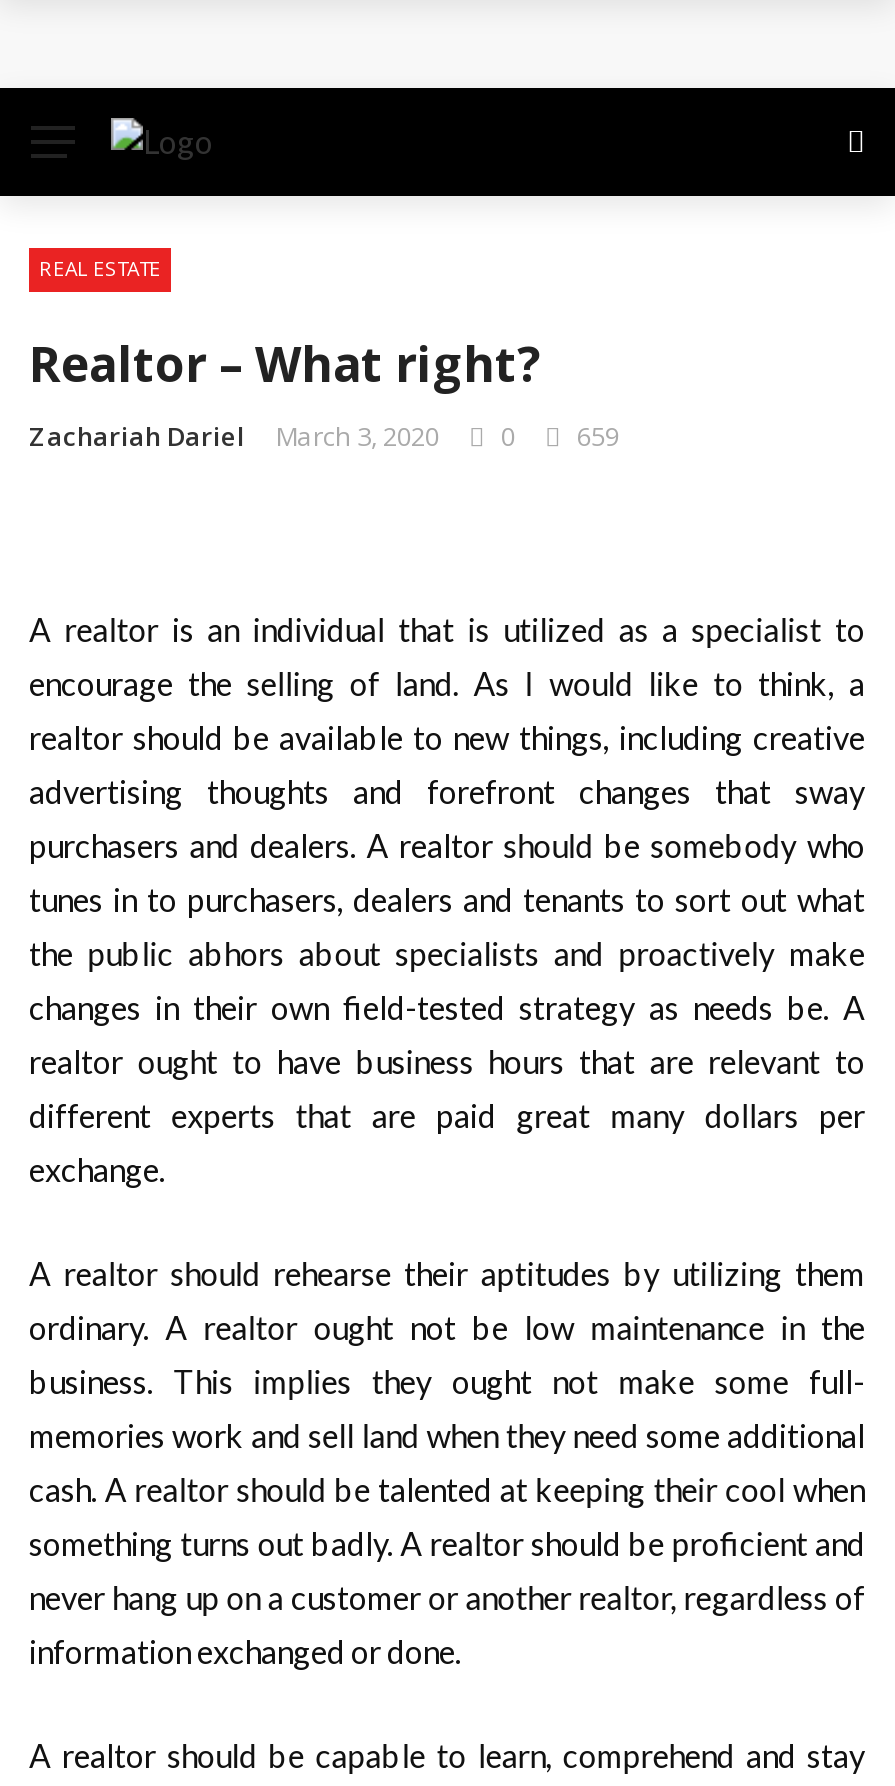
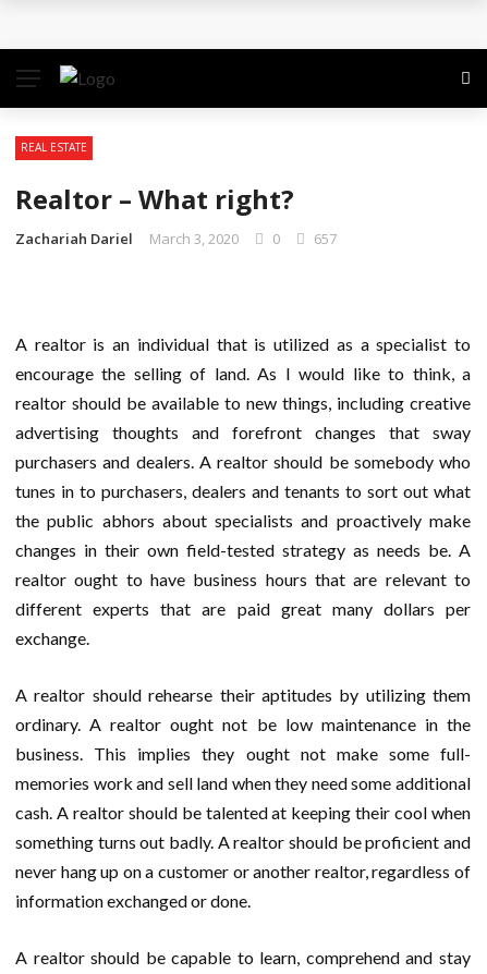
[29,418,619,454] Zachariah Dariel March 3, 2020 0 659 -> [15,229,337,248] Zachariah Dariel March 3, 2020 0 657

